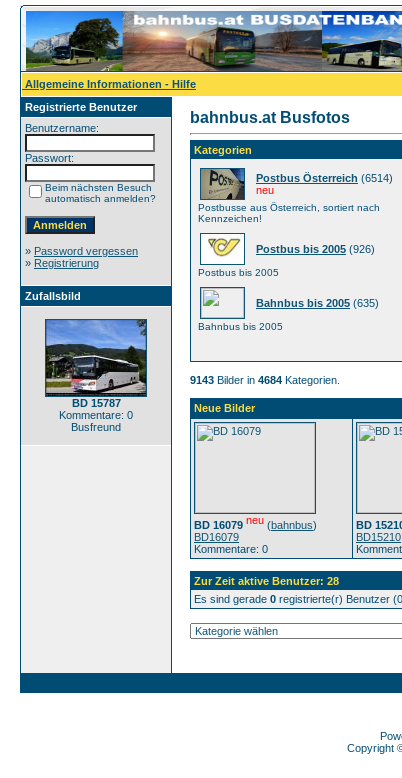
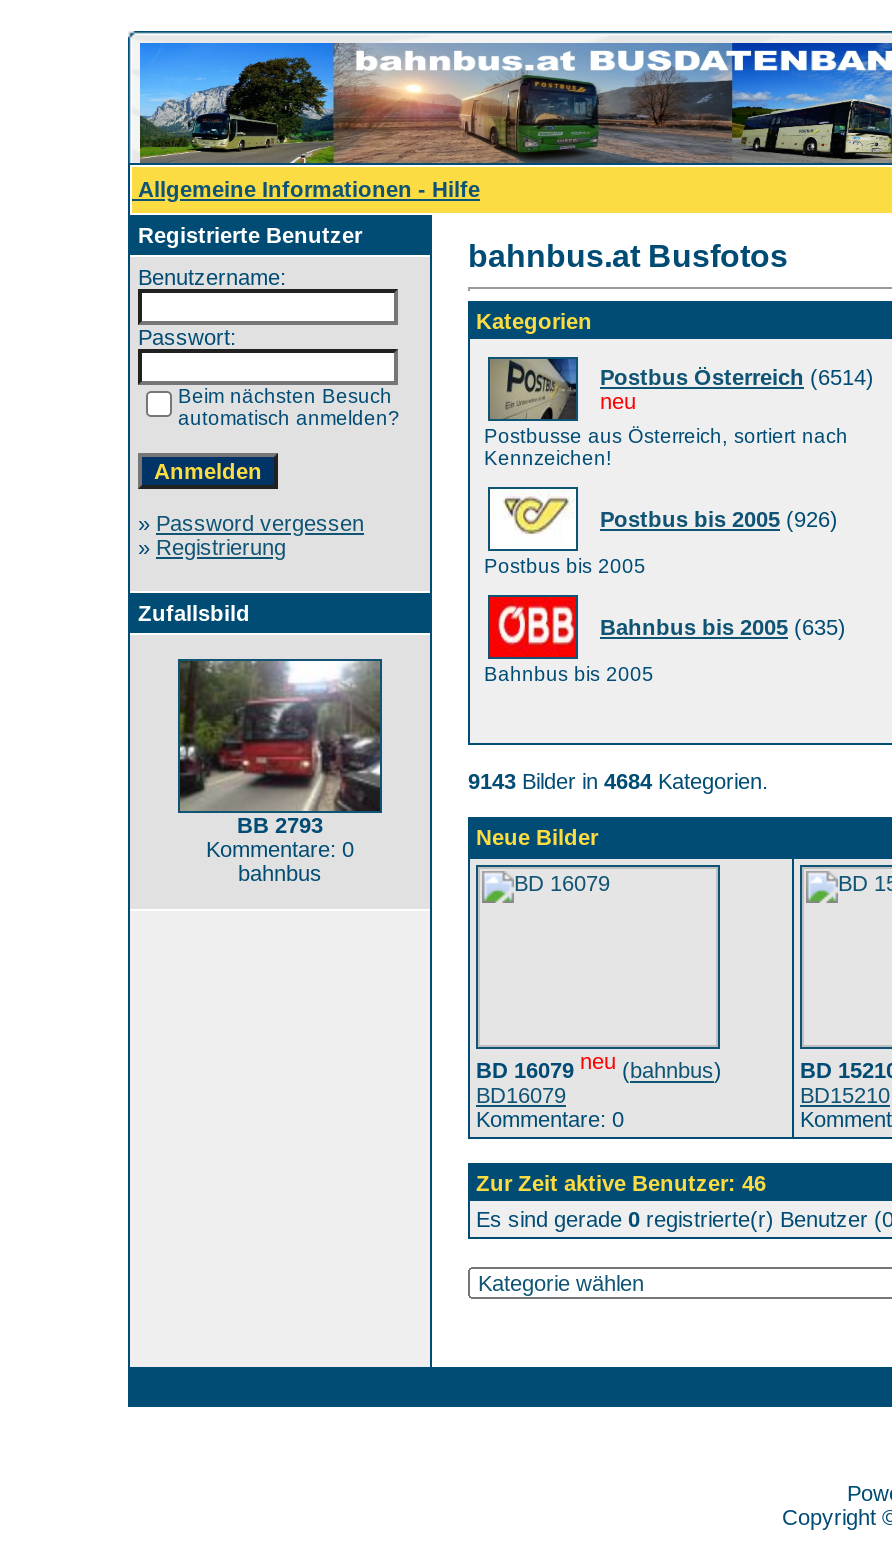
[200,287,245,319] [image] -> [488,595,578,659] [image]
[45,319,147,409] [image] | BD 15787 -> [178,659,382,837] [image] | BB 2793
[71,421,121,433] Busfreund -> [238,861,322,885] bahnbus
[194,575,339,587] Zur Zeit aktive Benutzer: 28 -> [476,1171,766,1195] Zur Zeit aktive Benutzer: 46

